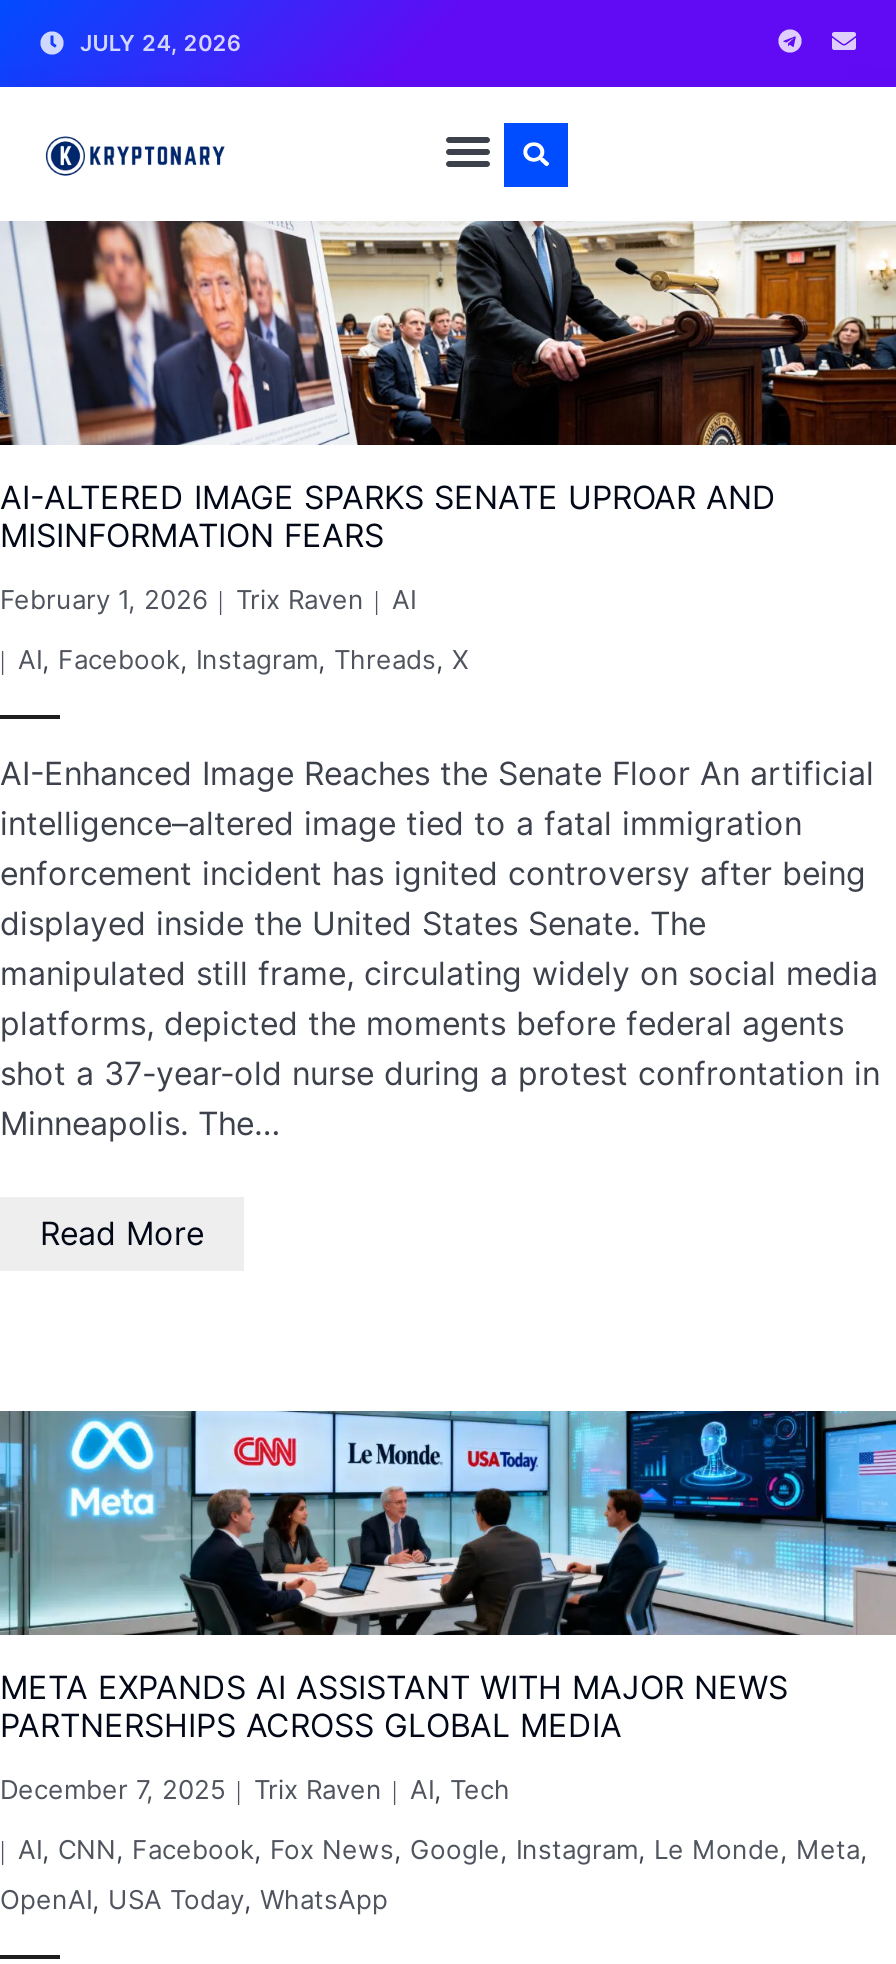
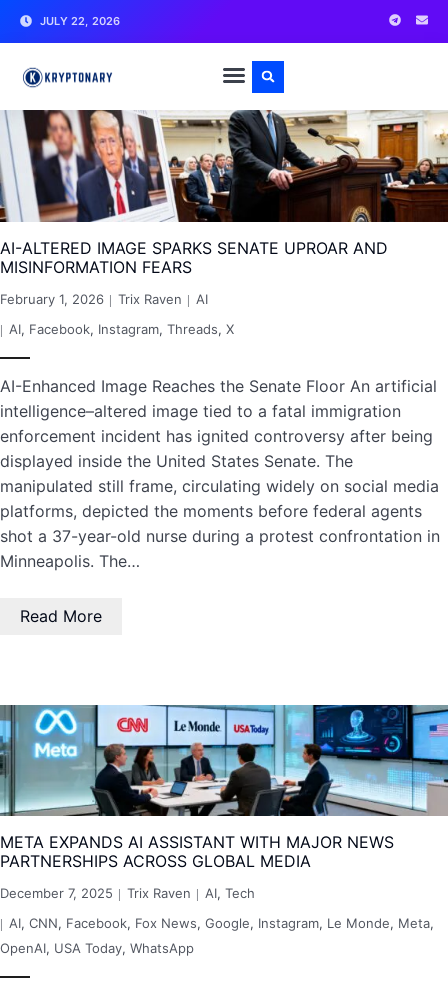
[80,28,241,56] JULY 24, 2026 -> [40,13,121,27] JULY 22, 2026

